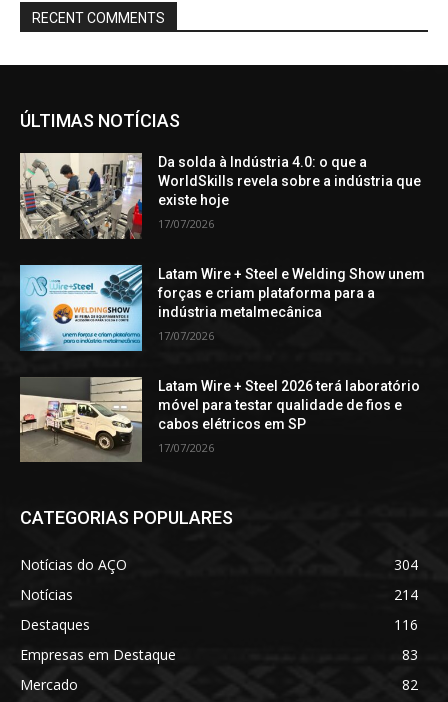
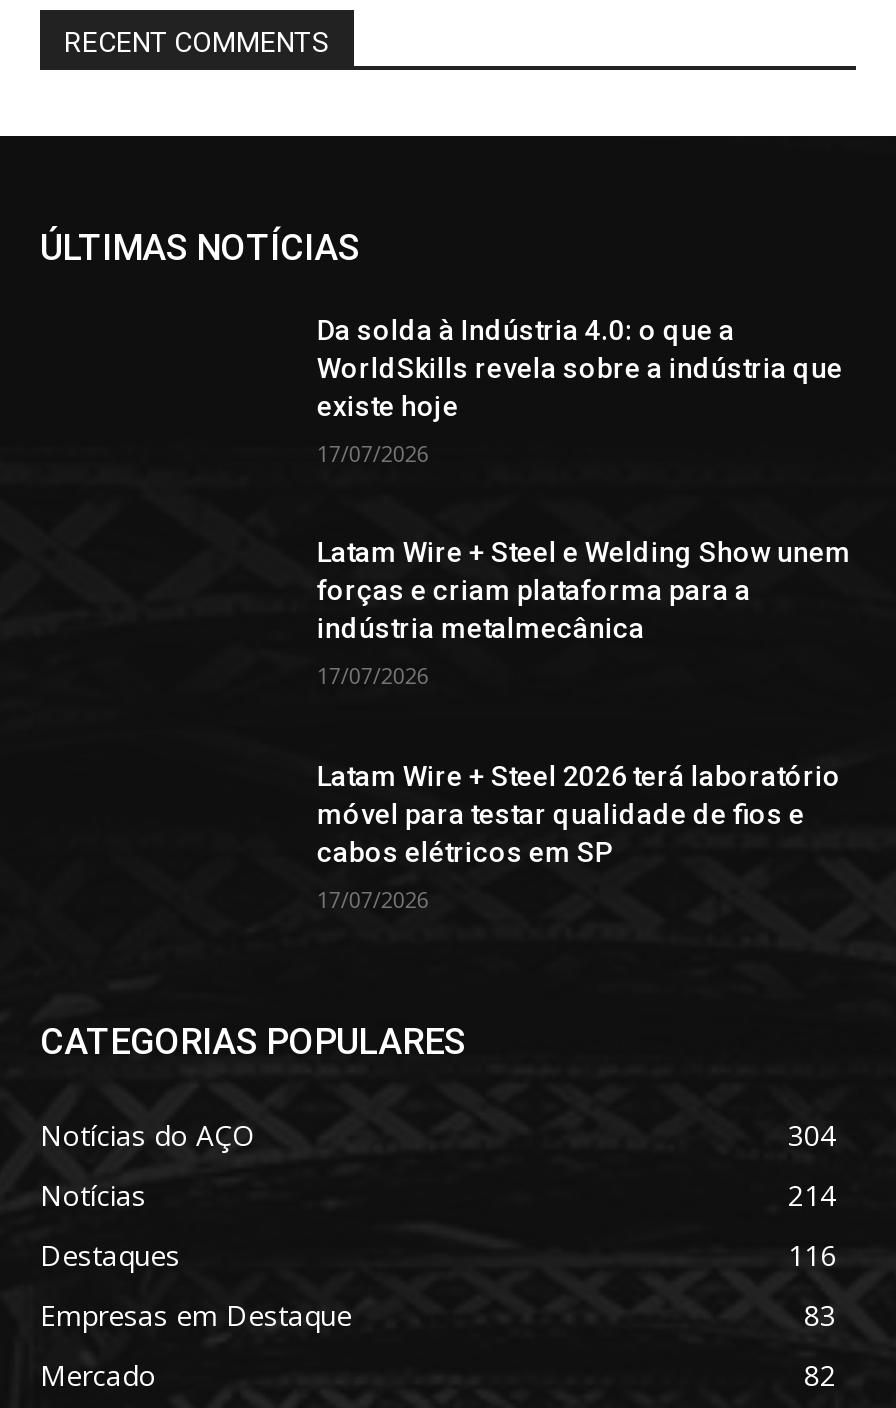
[19,152,143,240] [image] -> none
[19,264,143,352] [image] -> none
[19,376,143,463] [image] -> none

